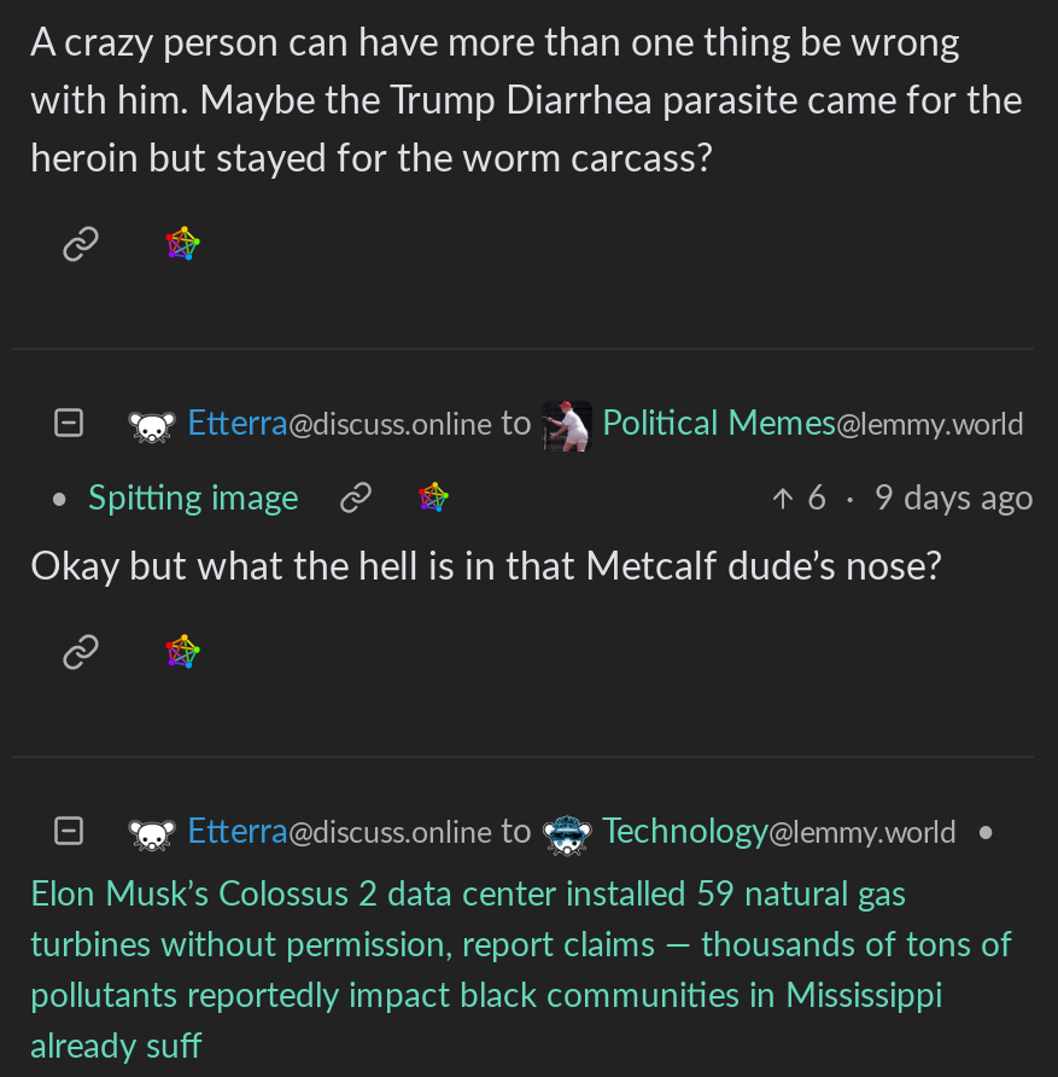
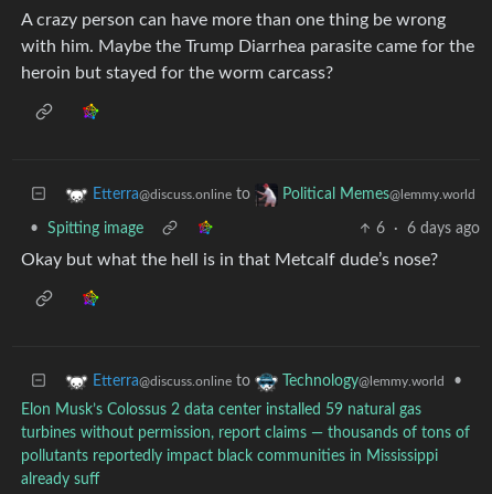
[807,483,1034,517] 6 · 9 days ago -> [376,221,480,236] 6 · 6 days ago

